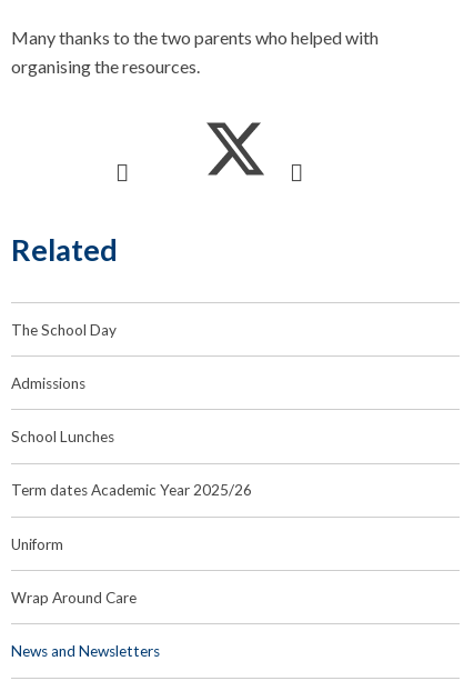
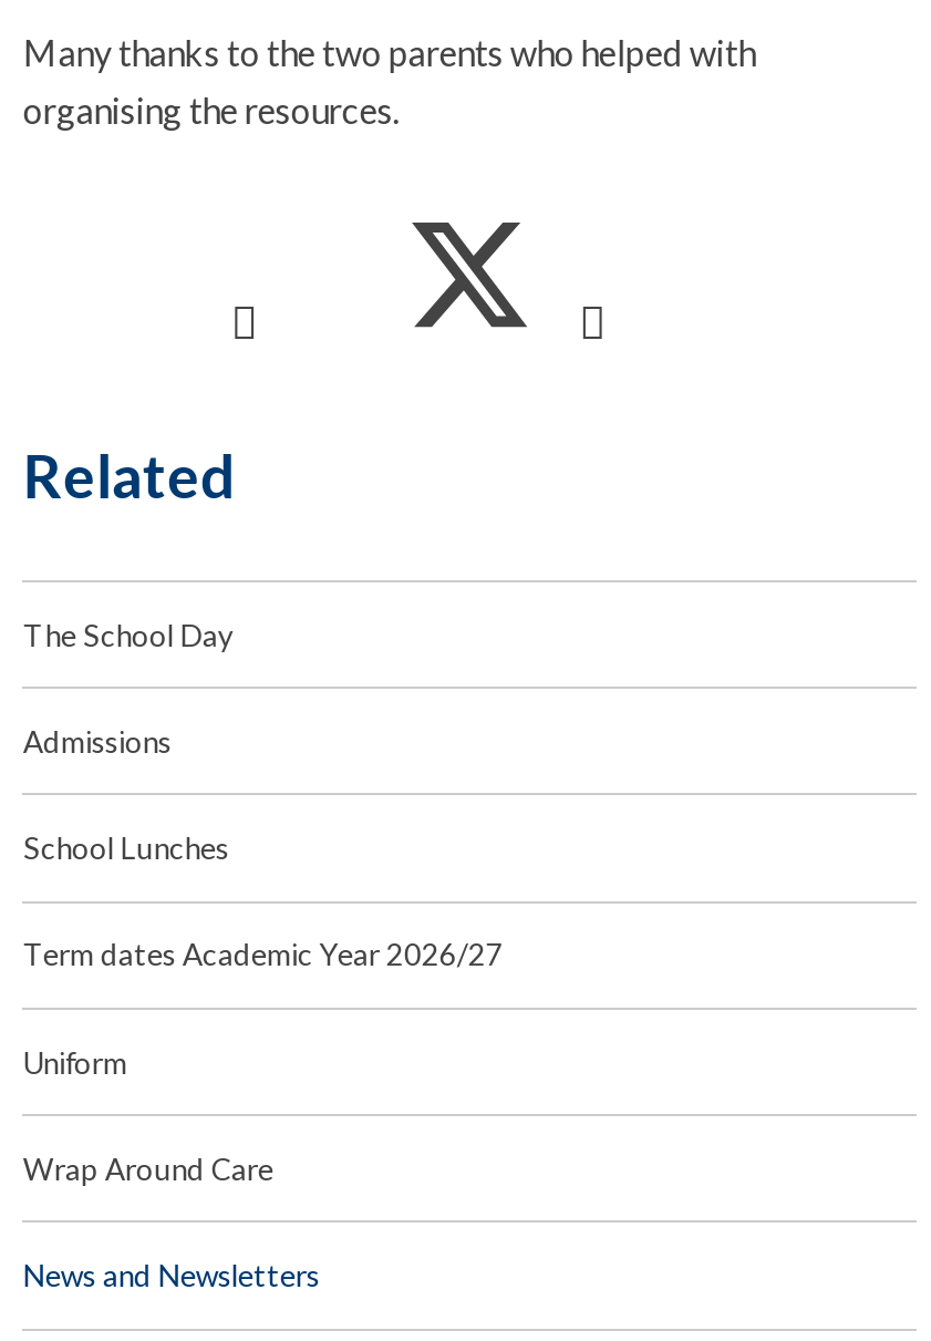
[12,481,252,499] Term dates Academic Year 2025/26 -> [23,937,503,973] Term dates Academic Year 2026/27

